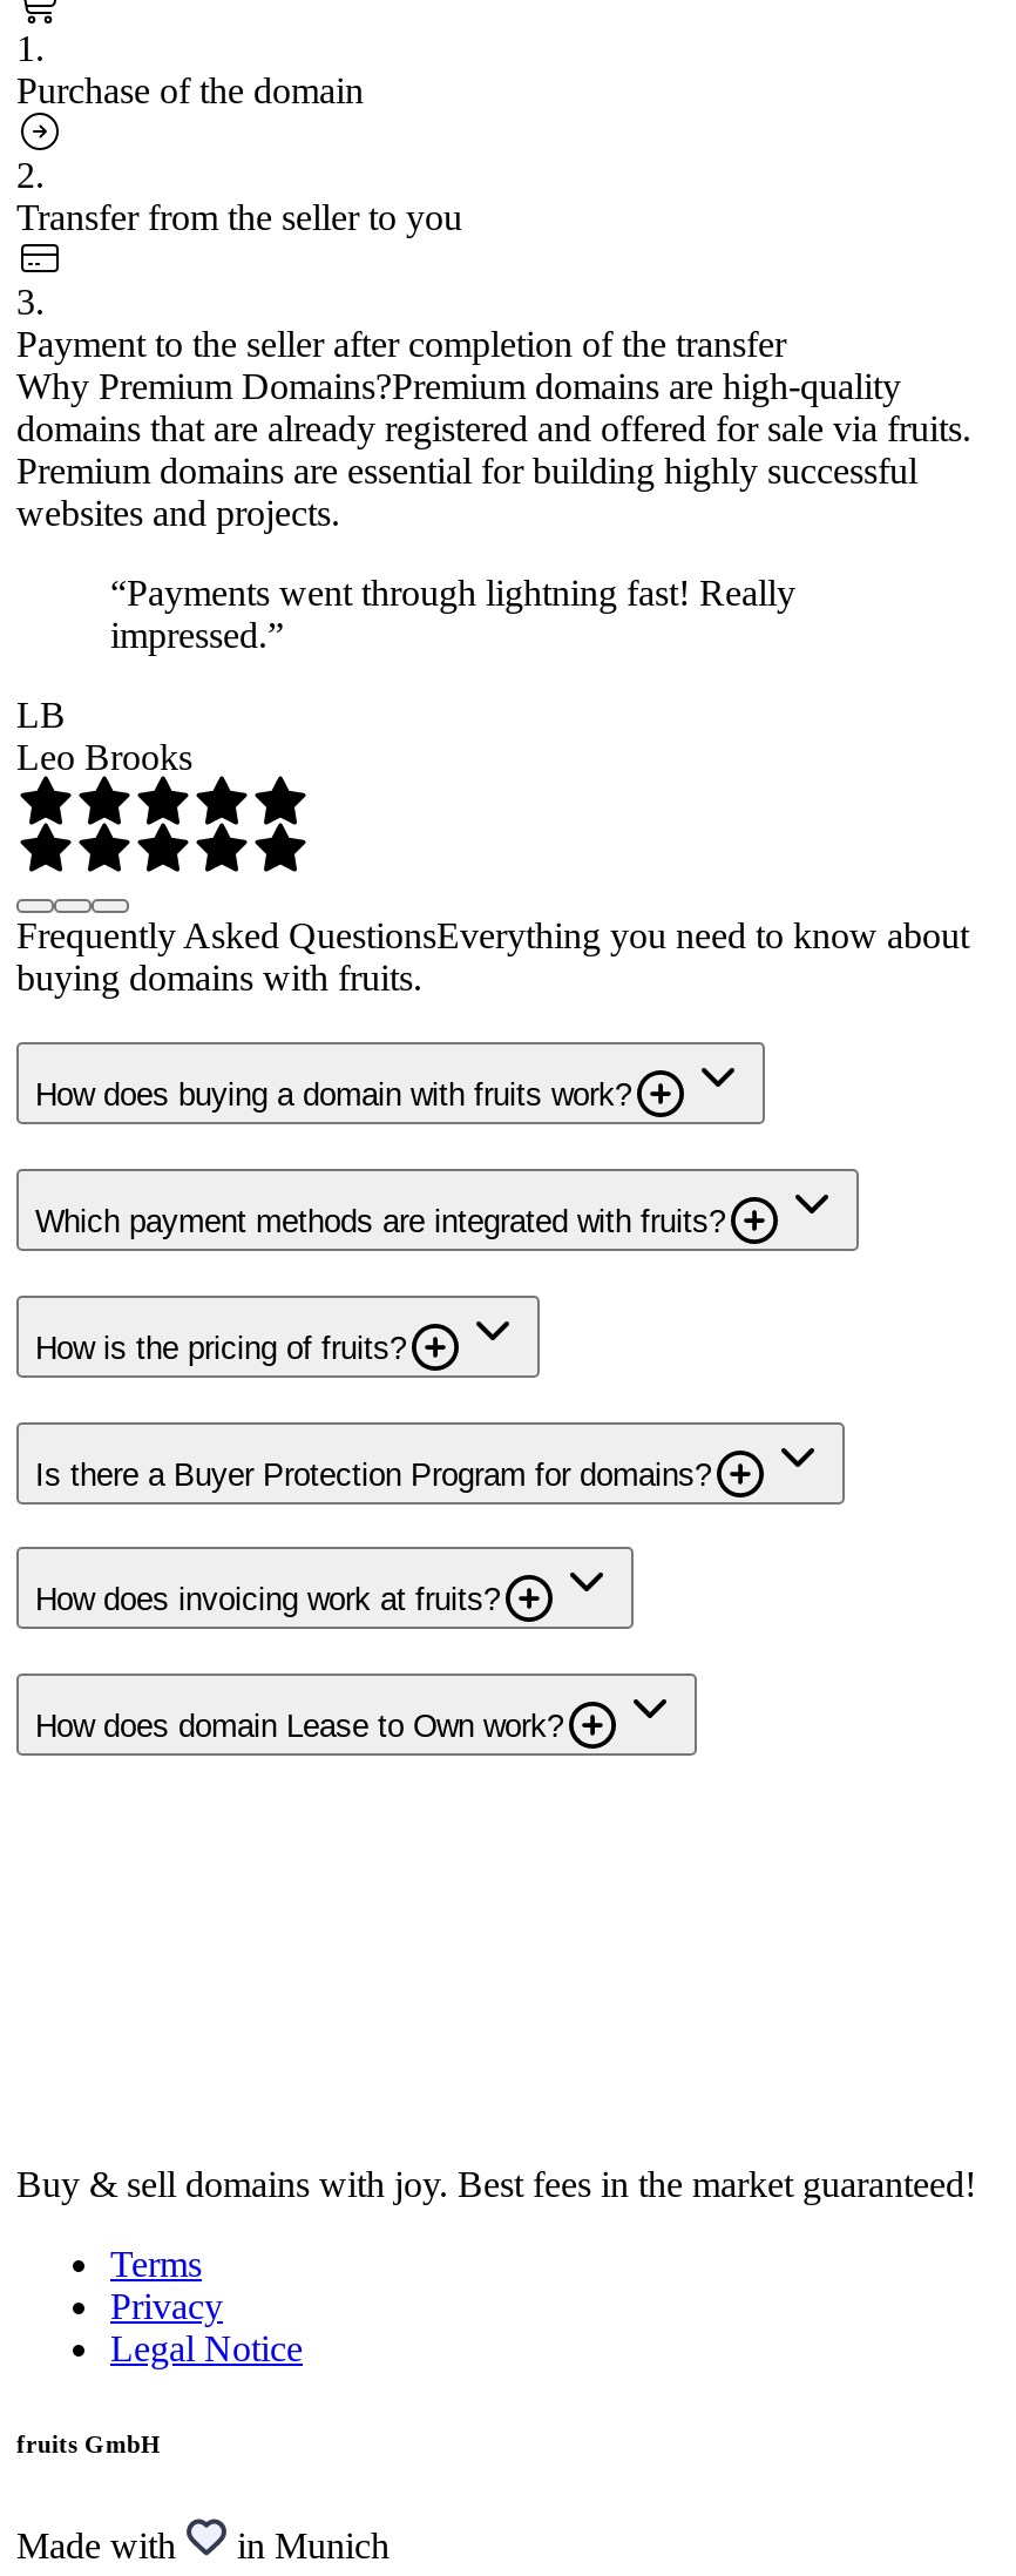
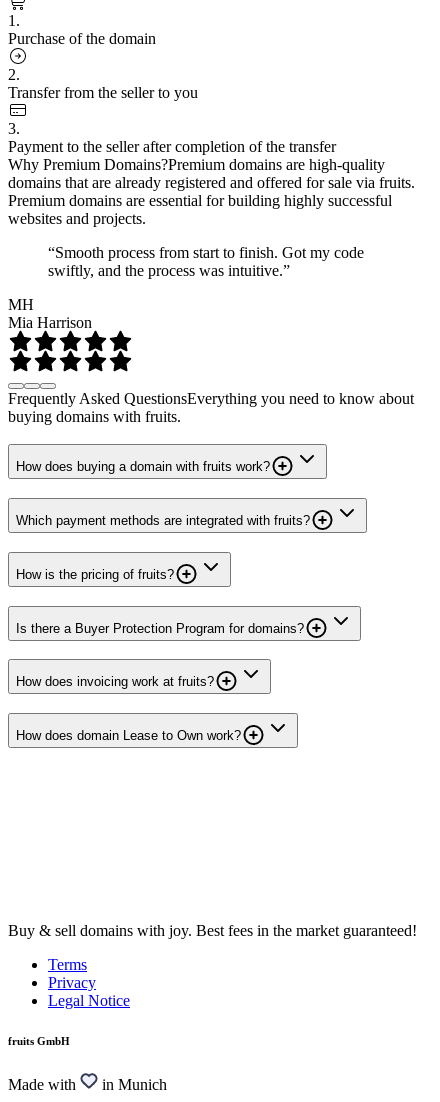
[110,572,795,654] “Payments went through lightning fast! Really | impressed.” -> [48,244,364,279] “Smooth process from start to finish. Got my code | swiftly, and the process was intuitive.”
[16,694,192,776] LB | Leo Brooks -> [8,296,92,331] MH | Mia Harrison

